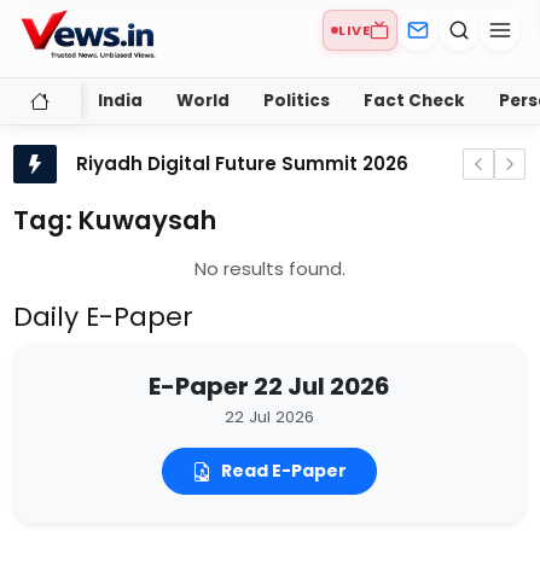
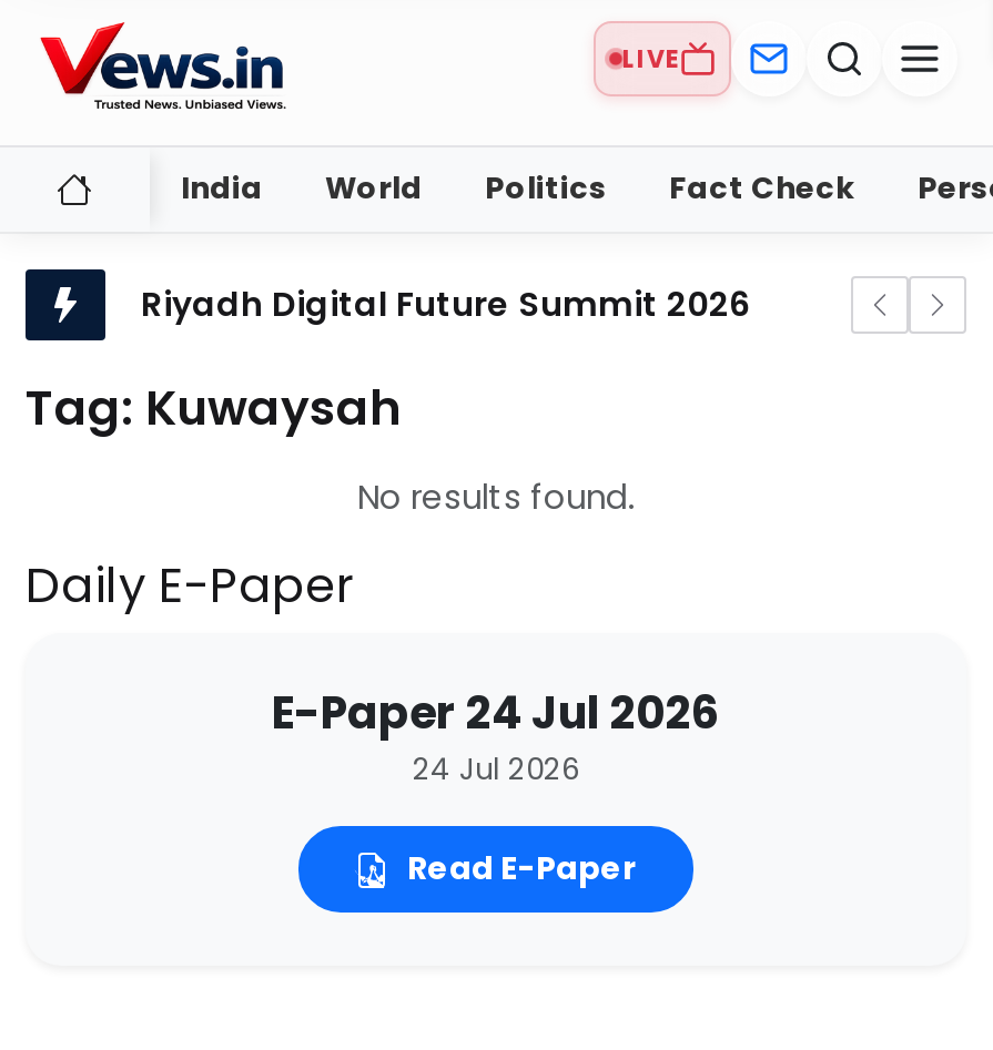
[149,369,390,403] E-Paper 22 Jul 2026 -> [272,682,720,744] E-Paper 24 Jul 2026
[225,405,314,428] 22 Jul 2026 -> [413,748,579,791] 24 Jul 2026

